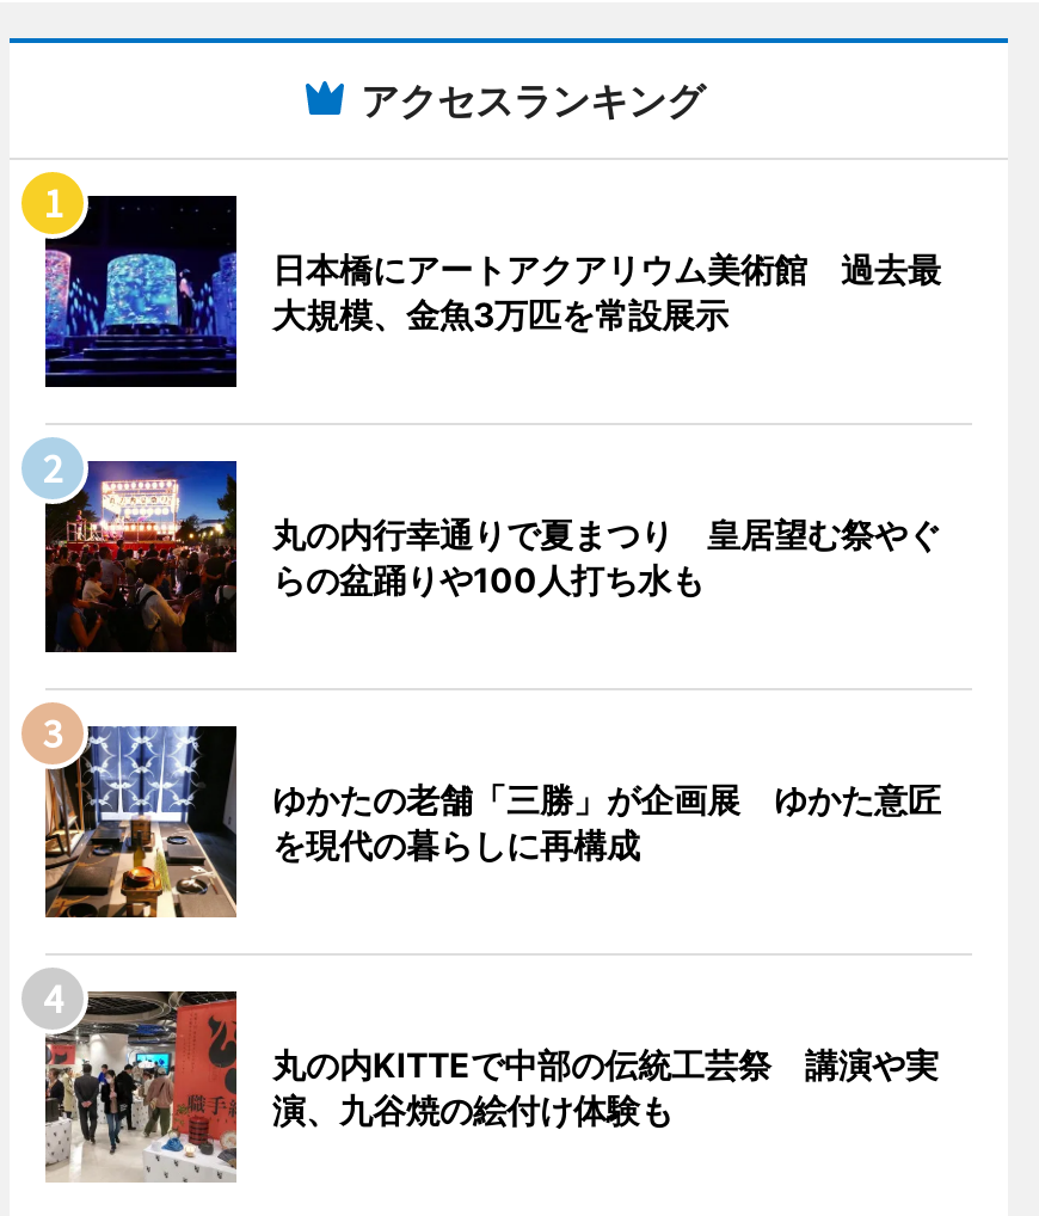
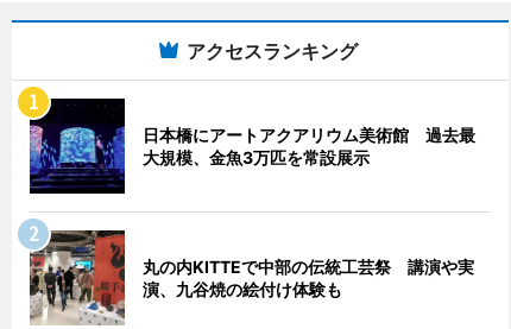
[43,459,941,655] [image] | 丸の内行幸通りで夏まつり 皇居望む祭やぐ | らの盆踊りや100人打ち水も -> none
[21,702,941,920] [image] | ゆかたの老舗「三勝」が企画展 ゆかた意匠 | を現代の暮らしに再構成 -> none

